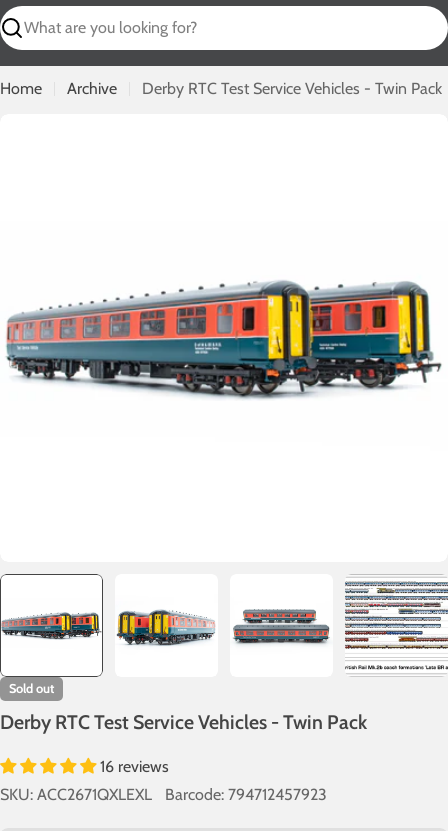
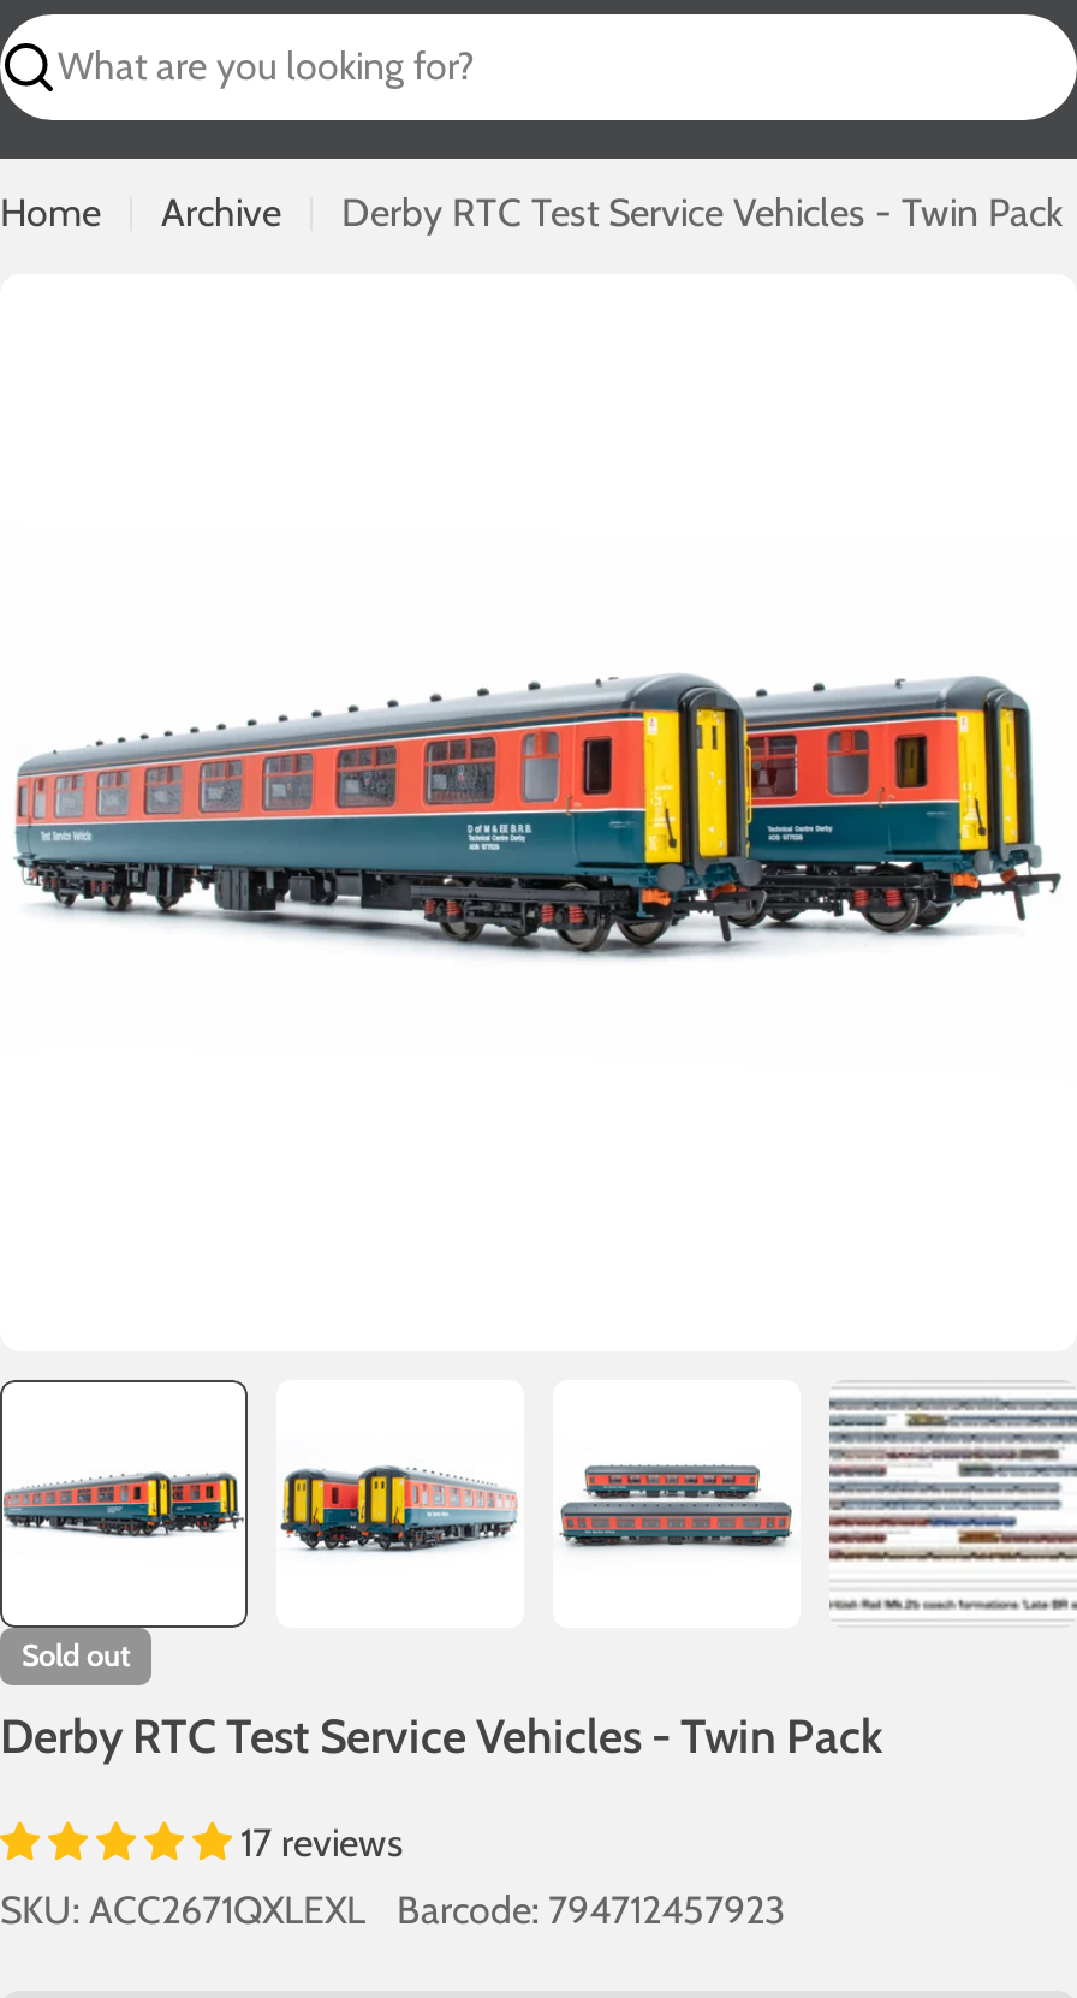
[100,757,169,776] 16 reviews -> [240,1819,404,1865] 17 reviews

